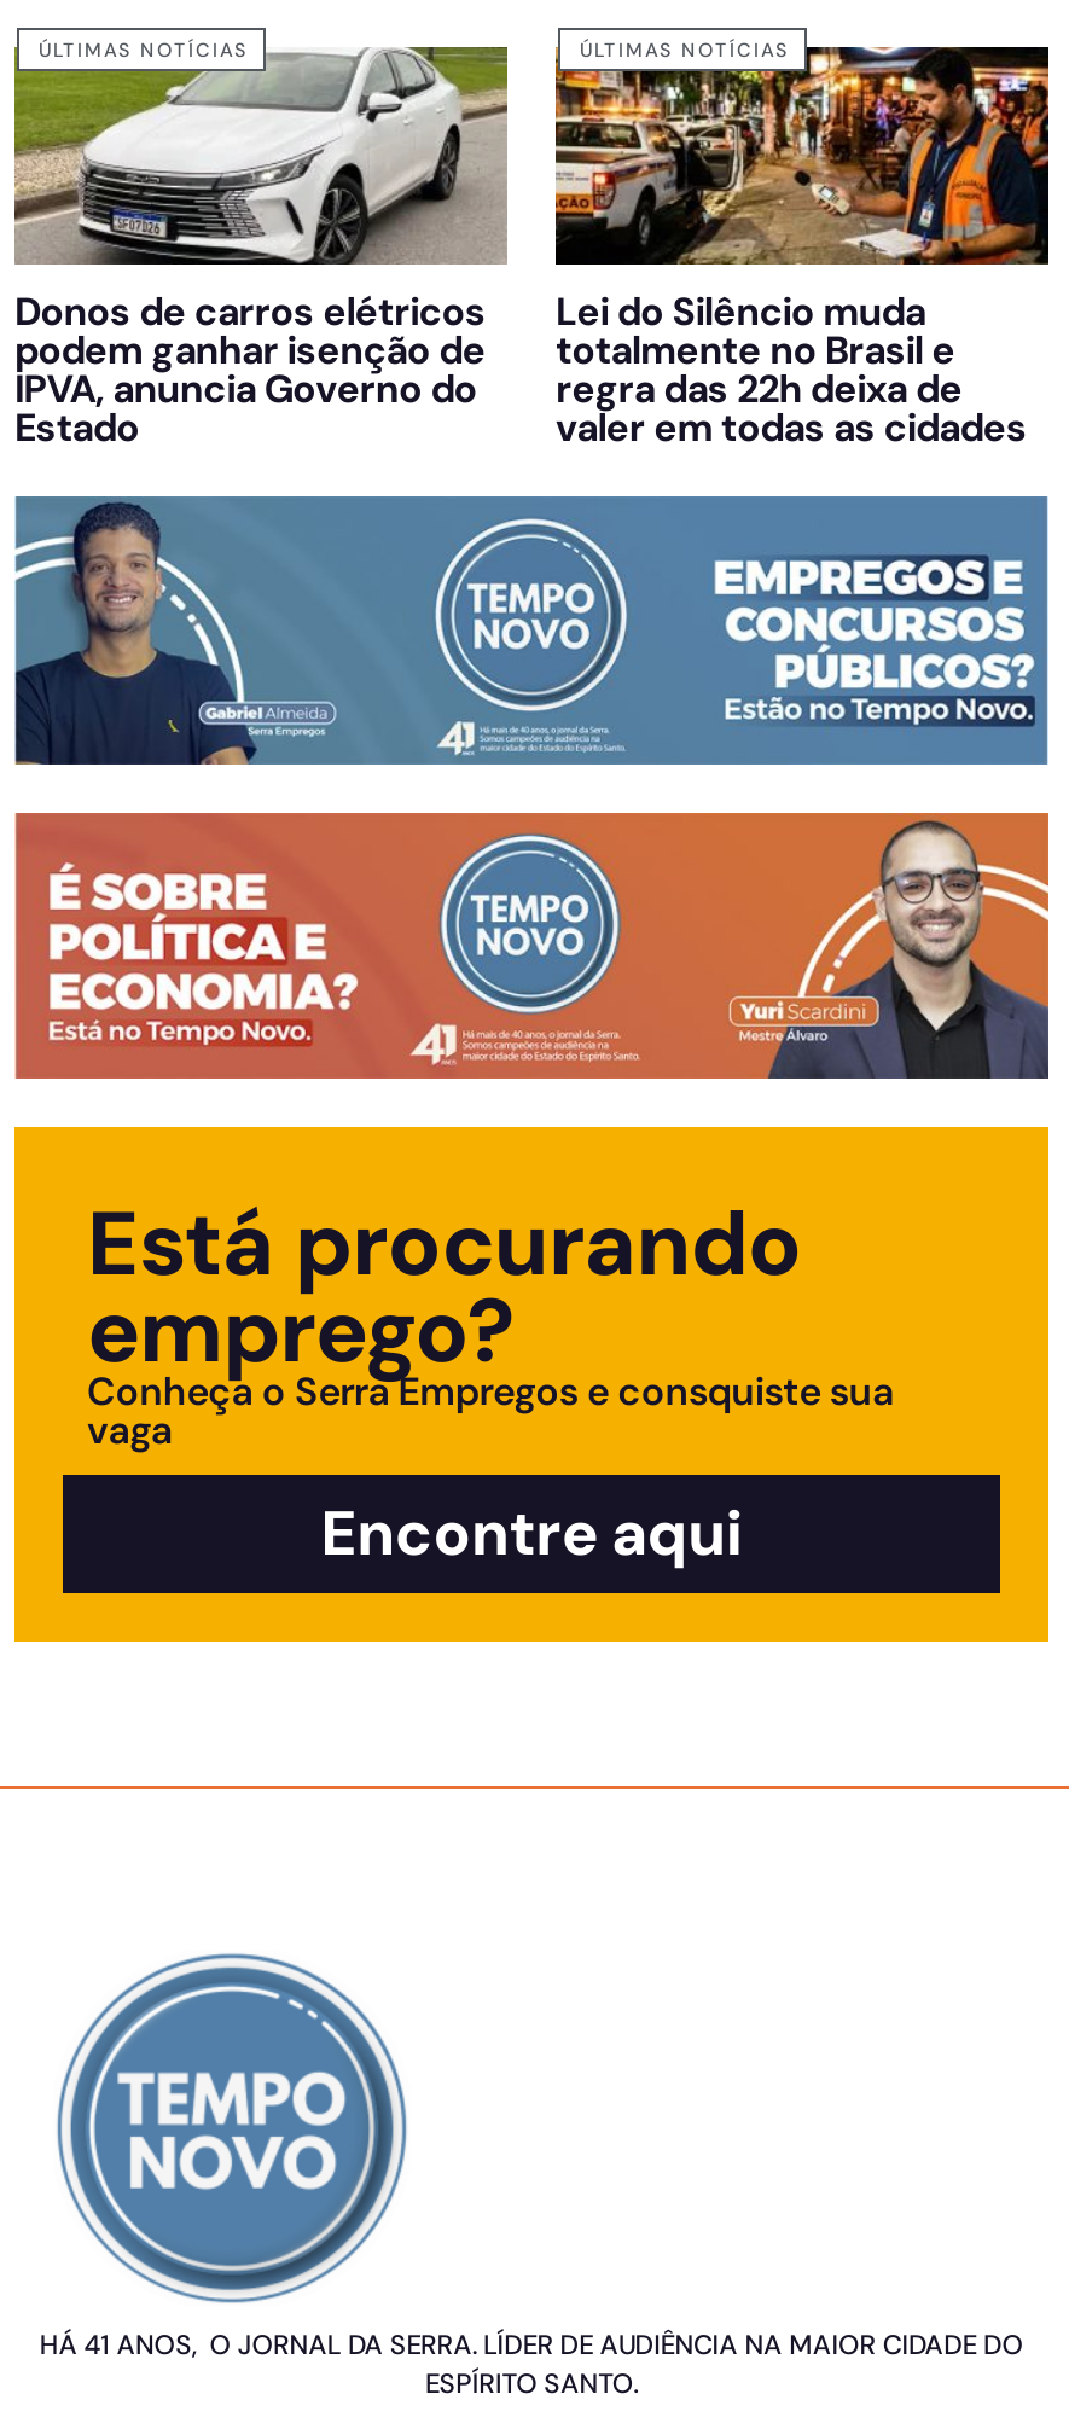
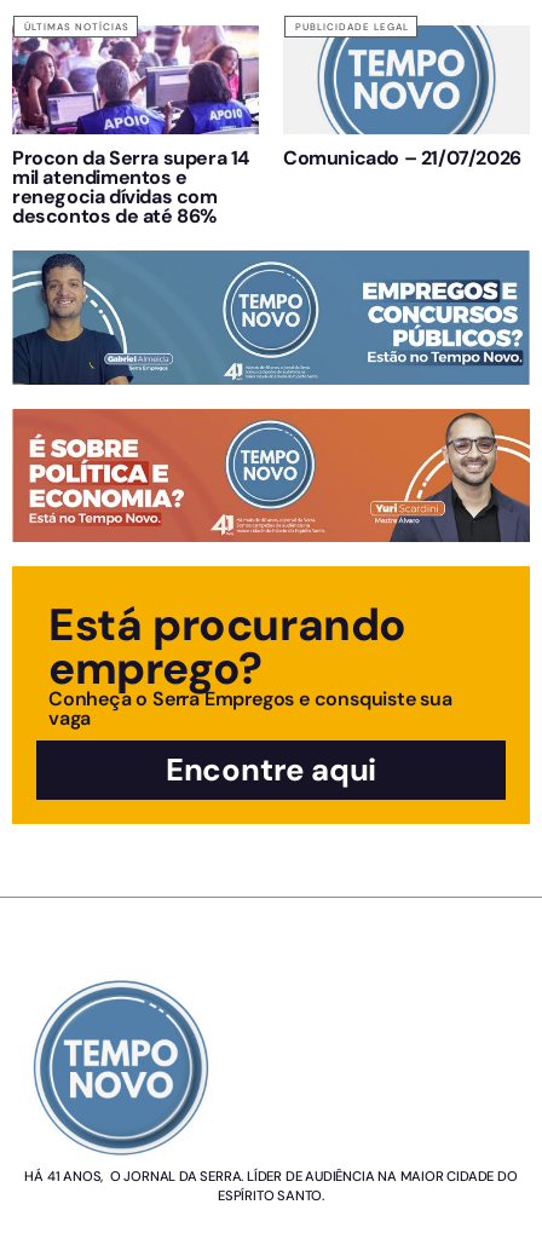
[12,45,510,454] [image] | Donos de carros elétricos | podem ganhar isenção de | IPVA, anuncia Governo do | Estado -> [11,24,260,229] [image] | Procon da Serra supera 14 | mil atendimentos e | renegocia dívidas com | descontos de até 86%
[553,38,1051,267] [image] | ÚLTIMAS NOTÍCIAS -> [283,21,530,136] [image] | PUBLICIDADE LEGAL
[556,287,1027,454] Lei do Silêncio muda | totalmente no Brasil e | regra das 22h deixa de | valer em todas as cidades -> [283,146,521,171] Comunicado – 21/07/2026

